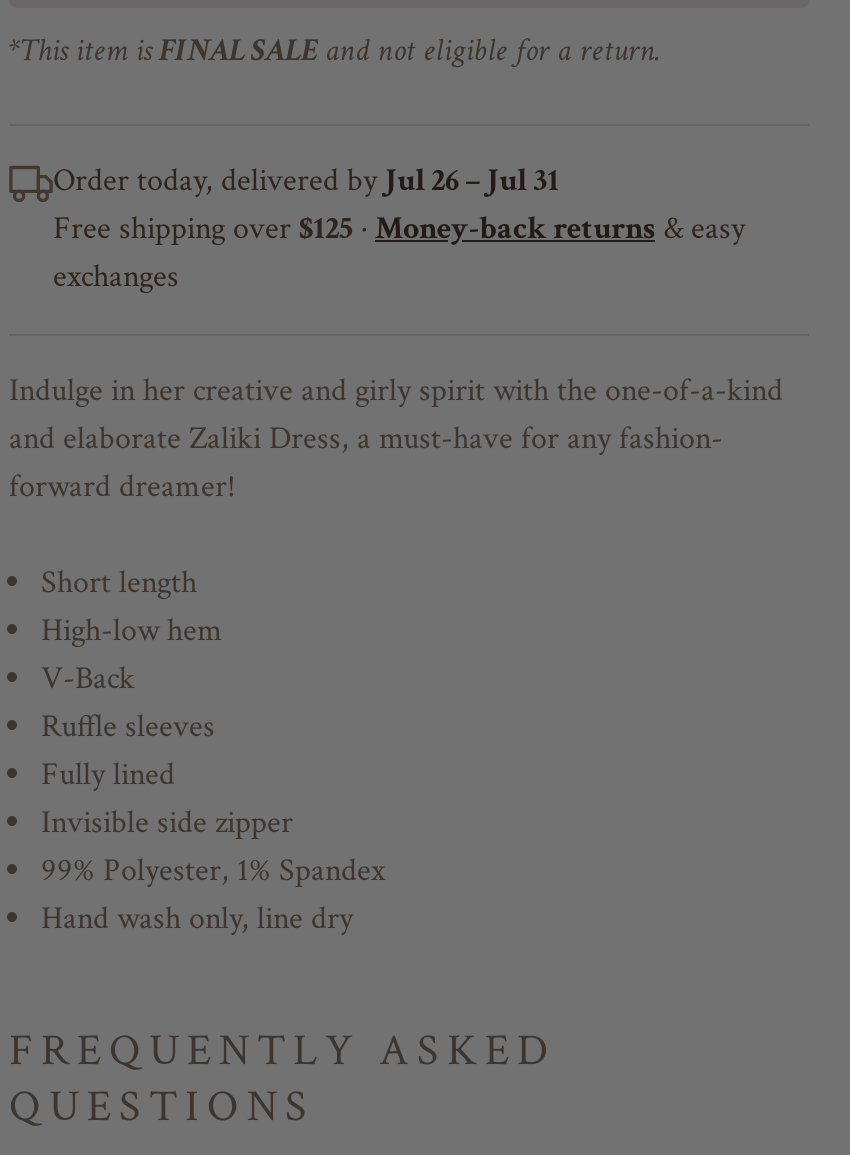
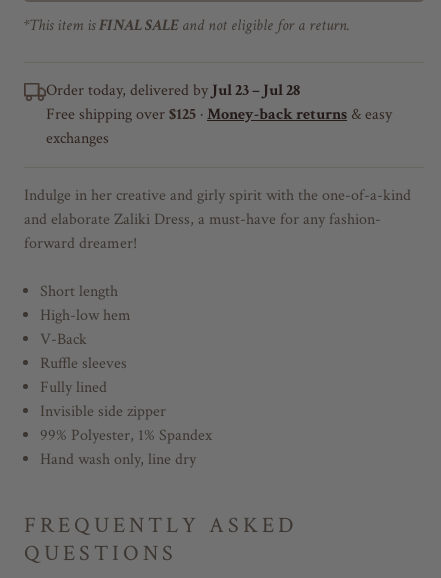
[53,161,559,203] Order today, delivered by Jul 26 – Jul 31 -> [46,80,300,101] Order today, delivered by Jul 23 – Jul 28

